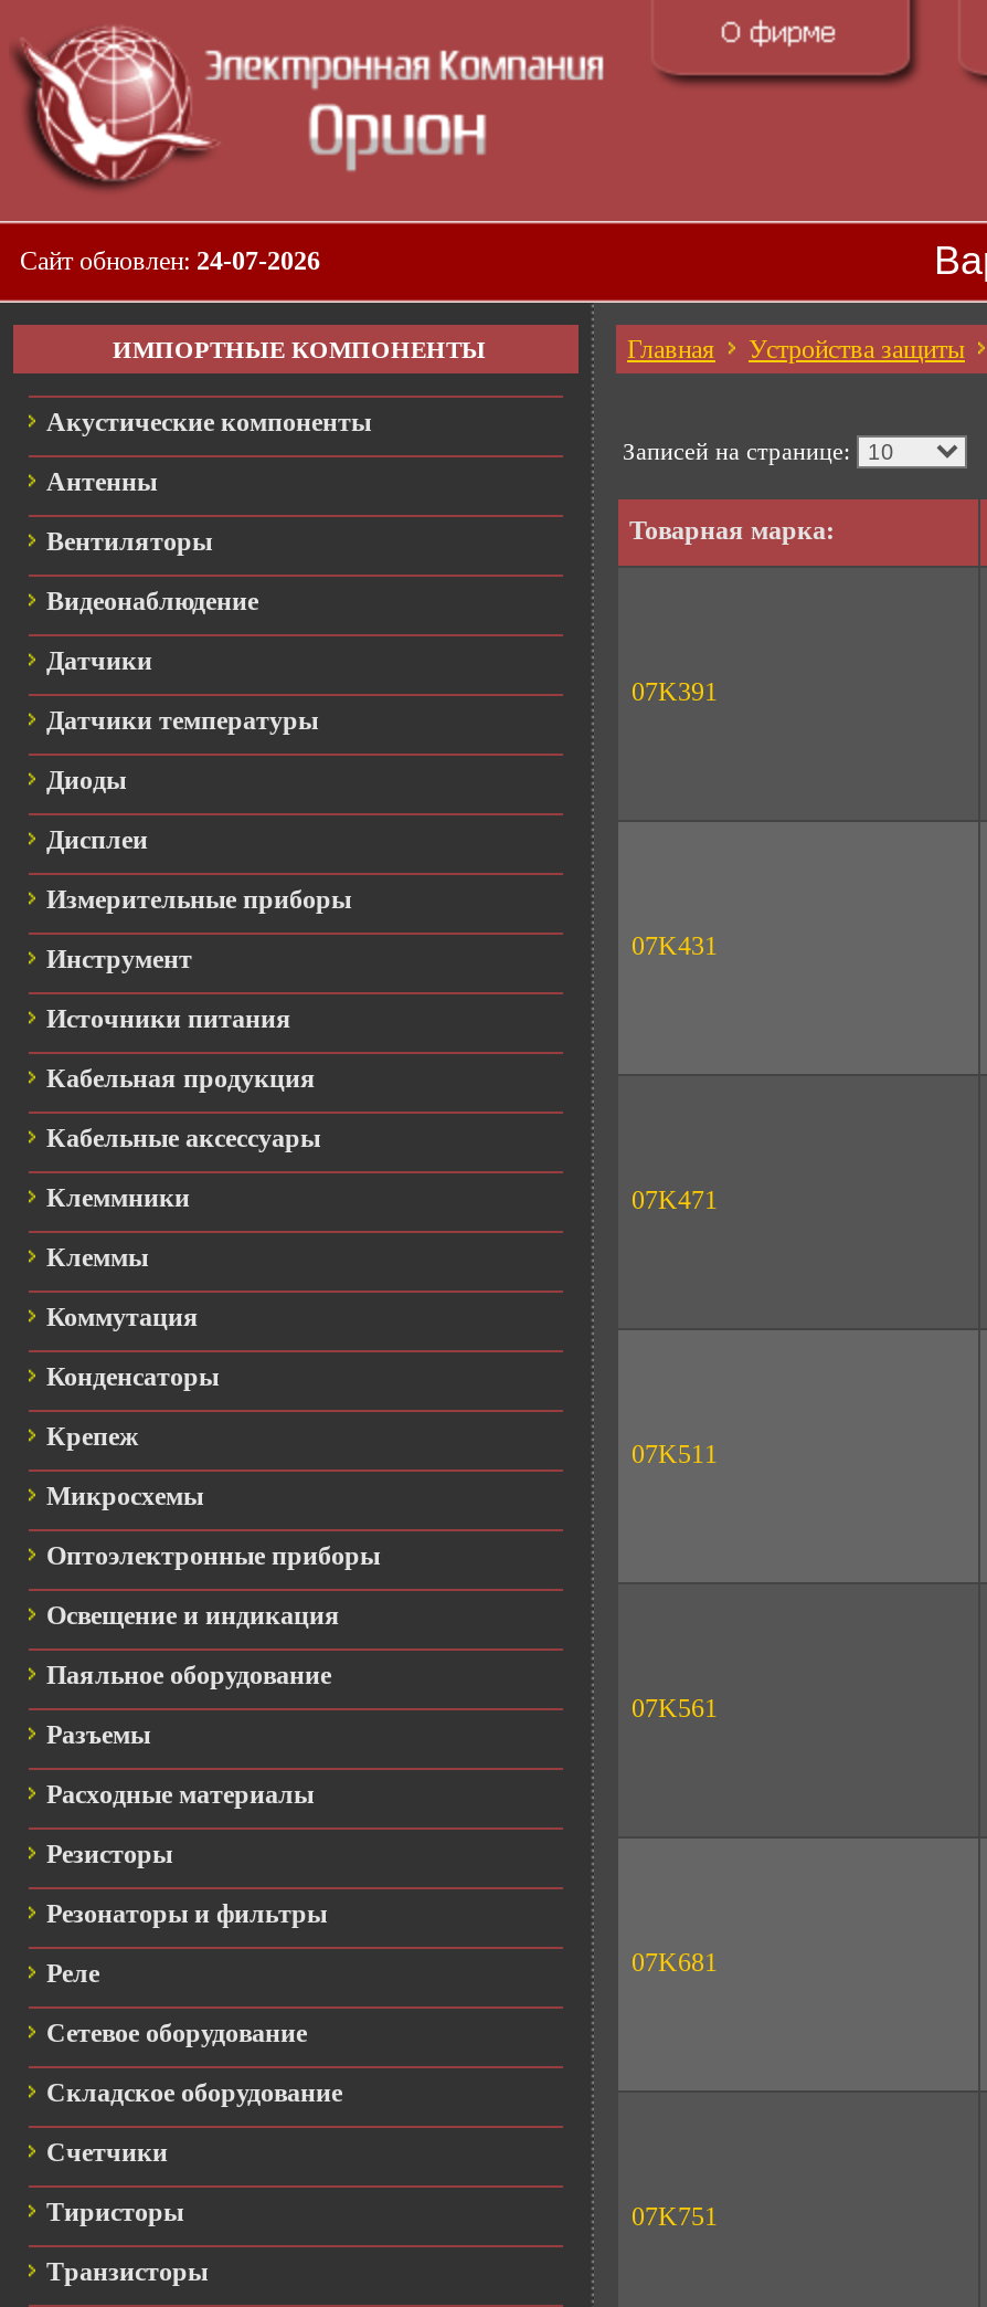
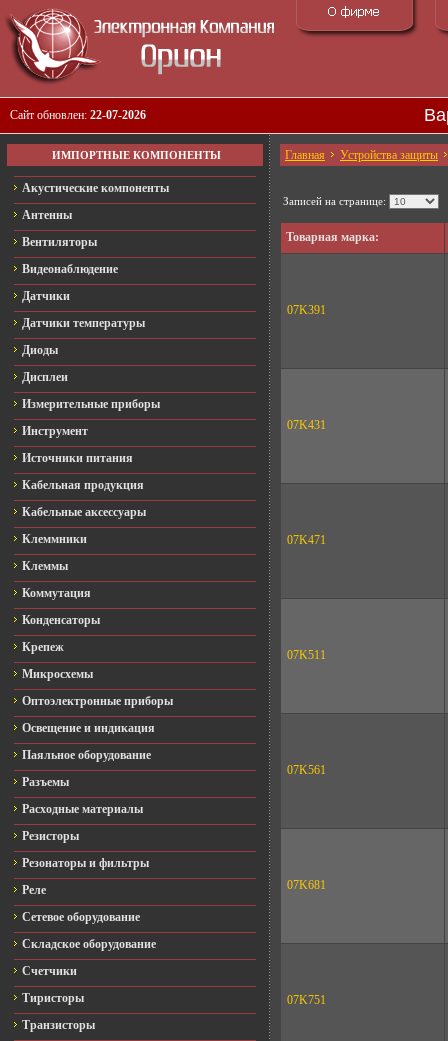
[20,245,320,276] Сайт обновлен: 24-07-2026 -> [10,108,146,122] Сайт обновлен: 22-07-2026

